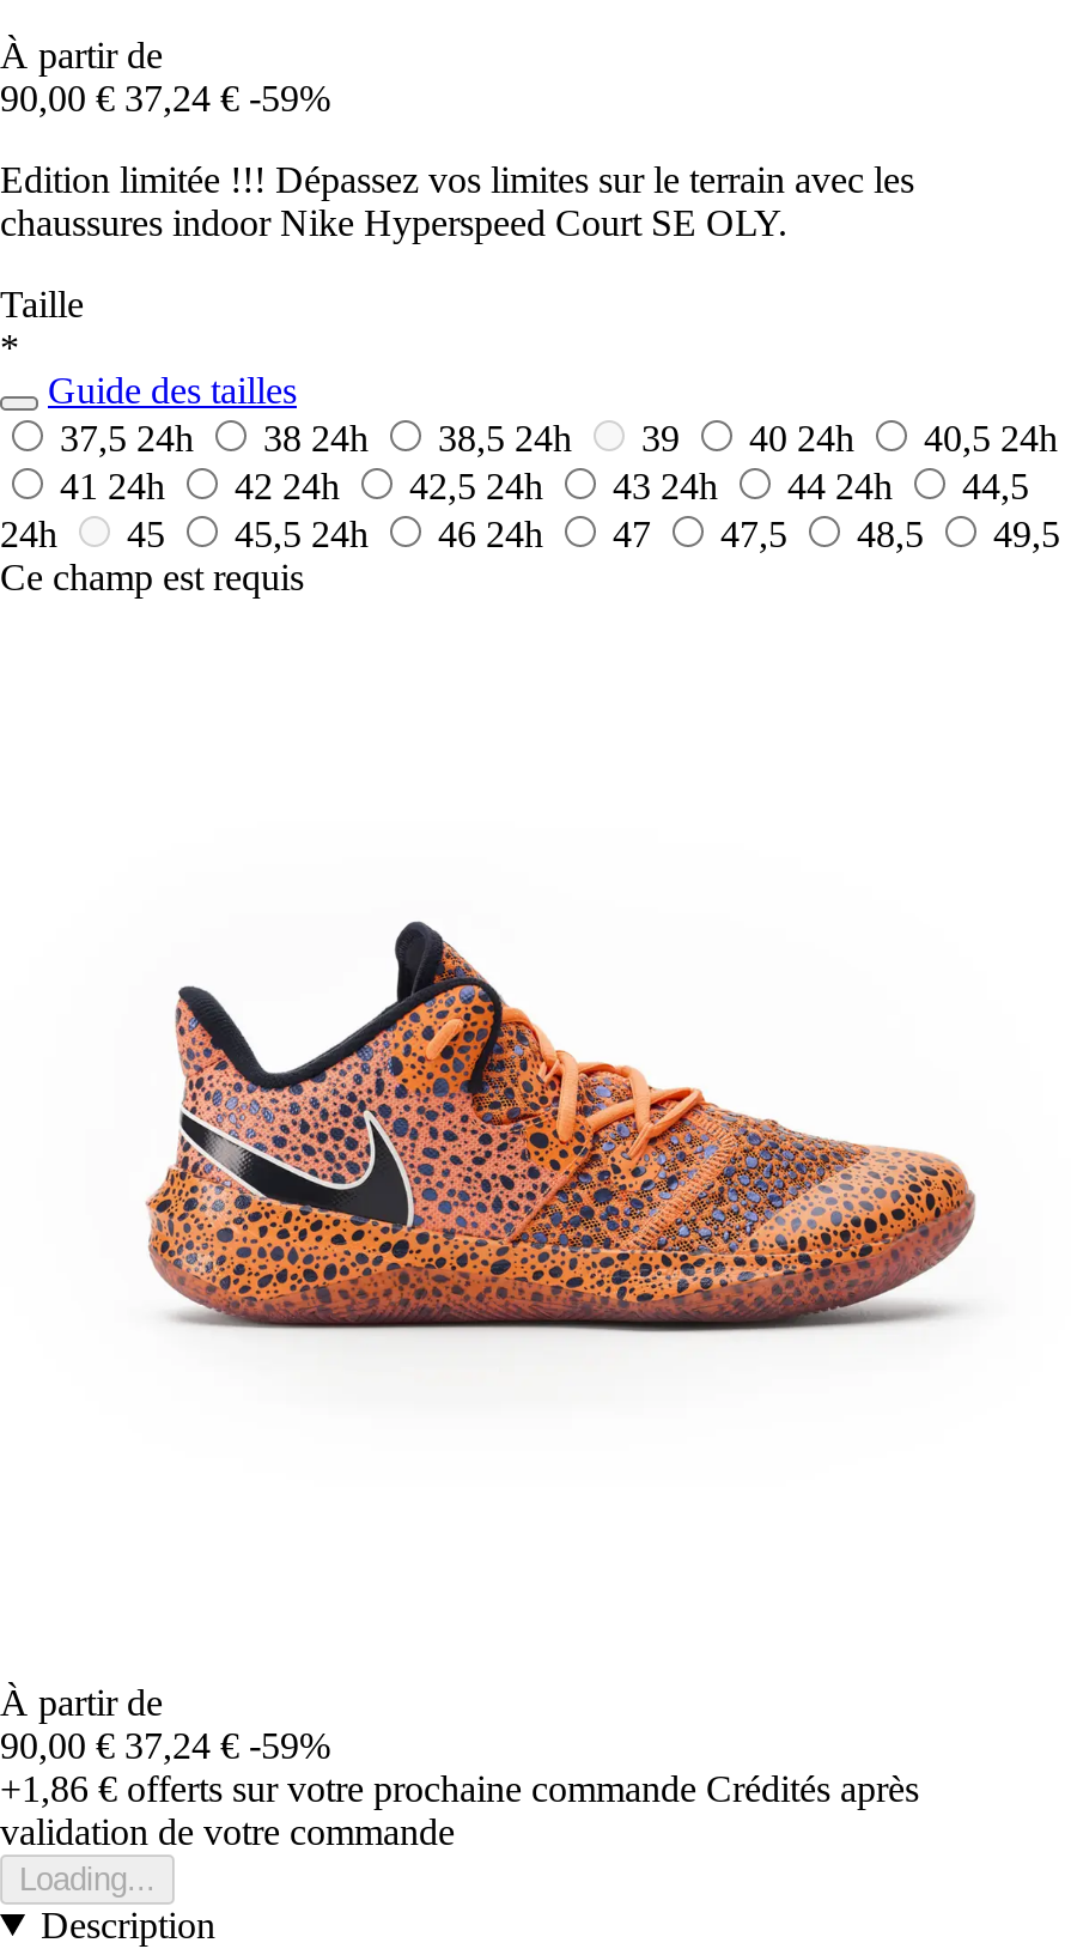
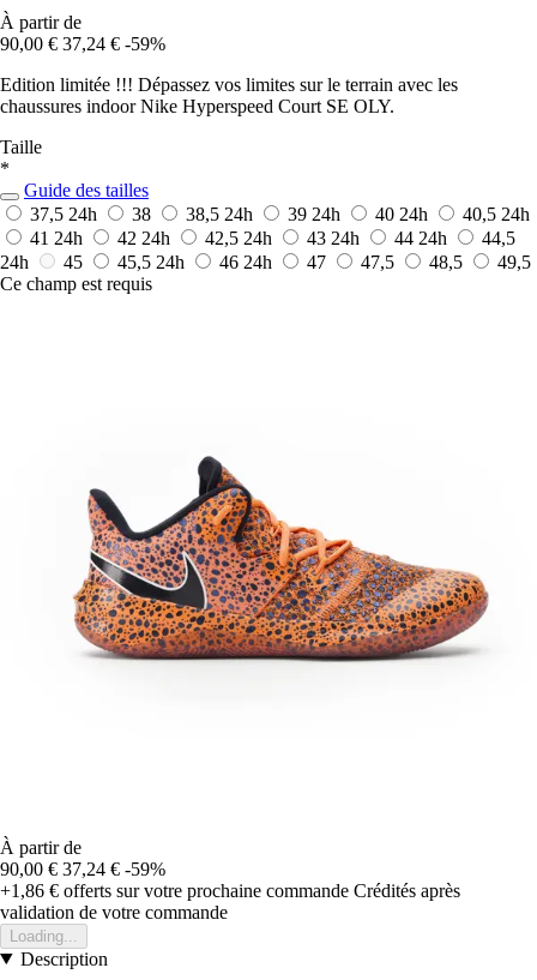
[263,417,369,458] 38 24h -> [132,204,156,224] 38
[641,417,689,458] 39 -> [288,204,340,224] 39 24h

